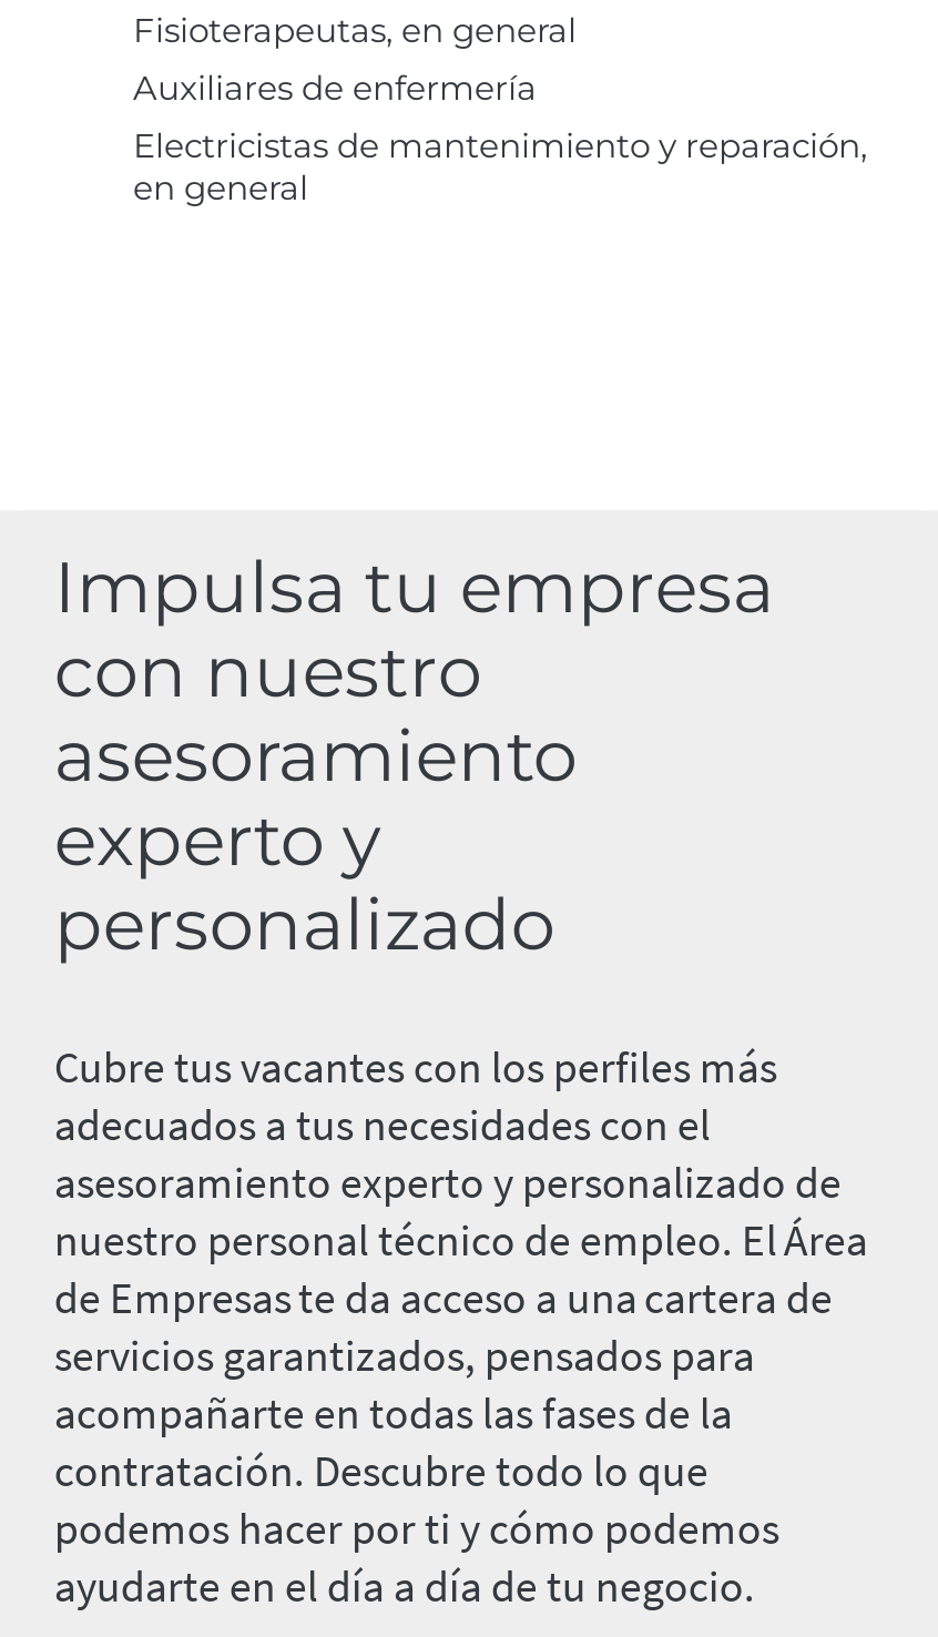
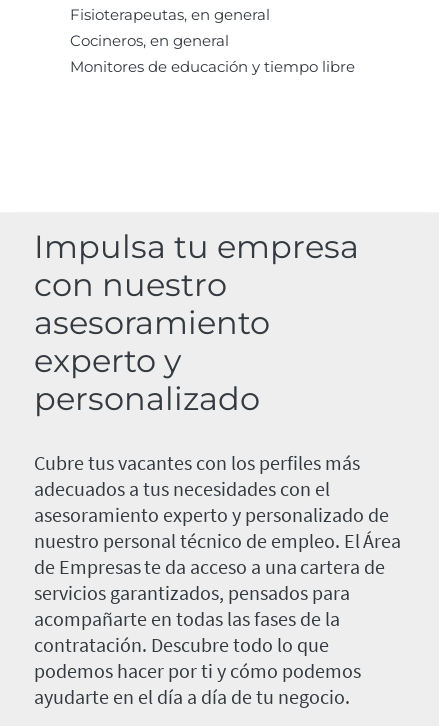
[133,67,867,209] Auxiliares de enfermería | Electricistas de mantenimiento y reparación, | en general -> [70,31,355,76] Cocineros, en general | Monitores de educación y tiempo libre

